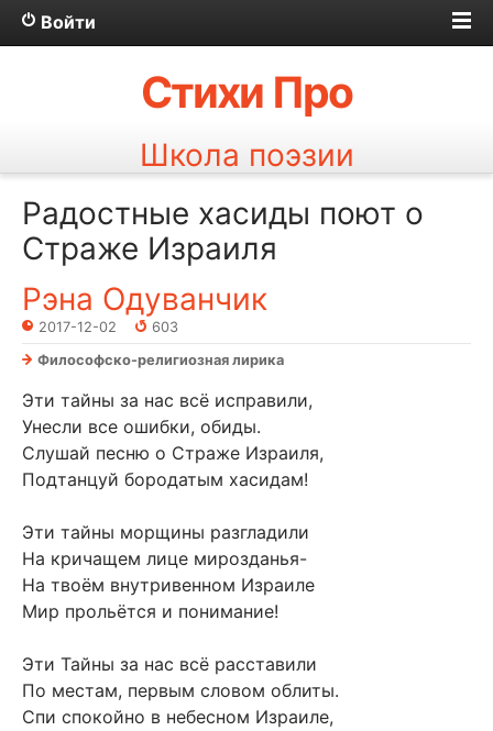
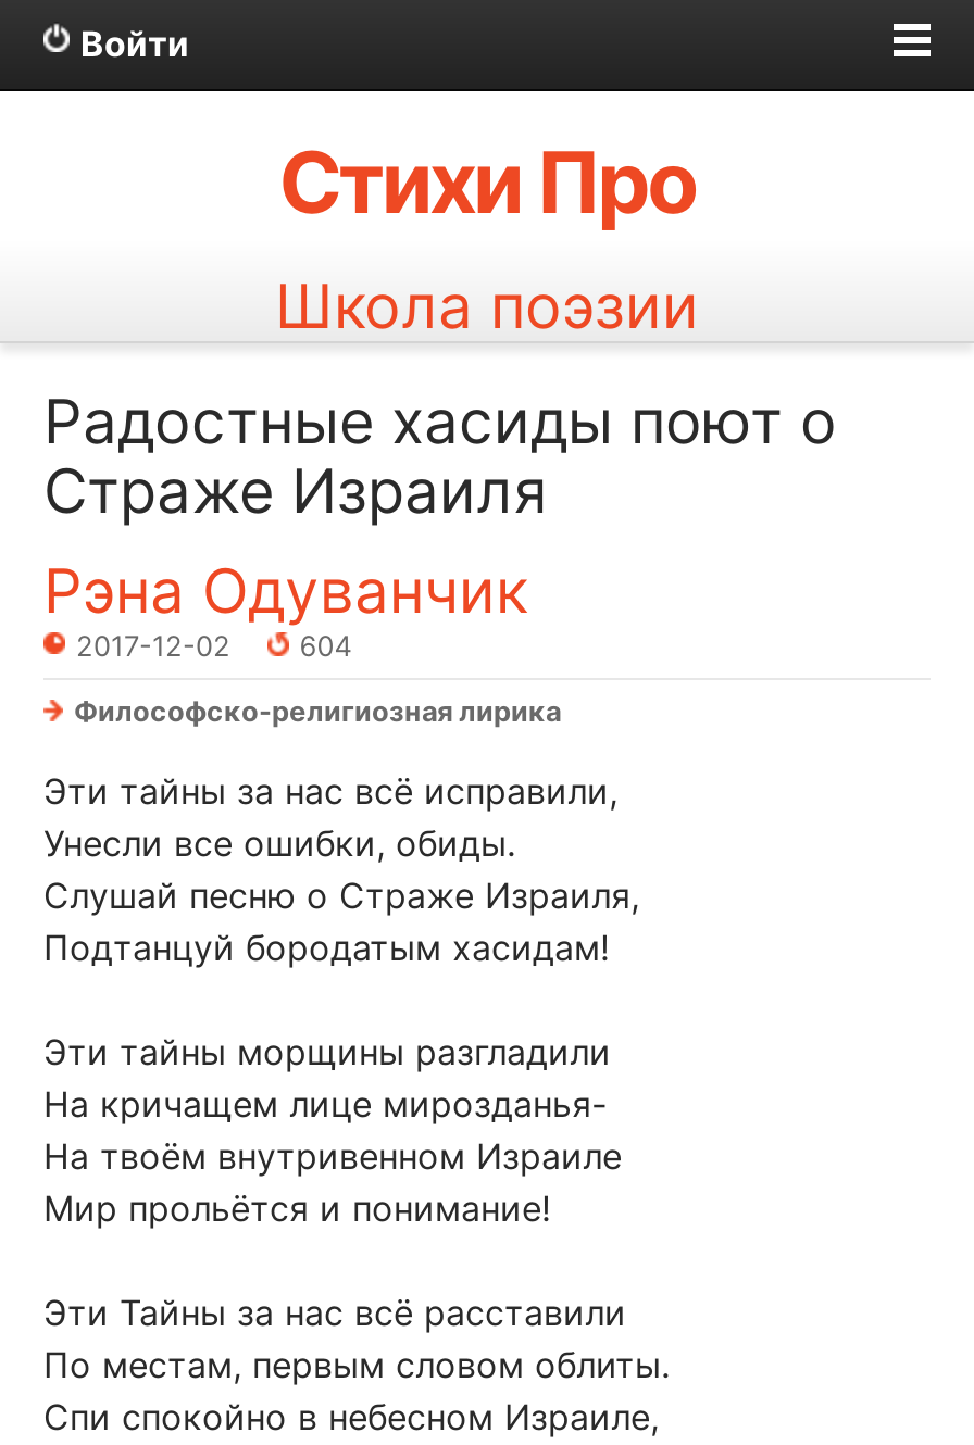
[152,319,178,335] 603 -> [300,630,352,663] 604

